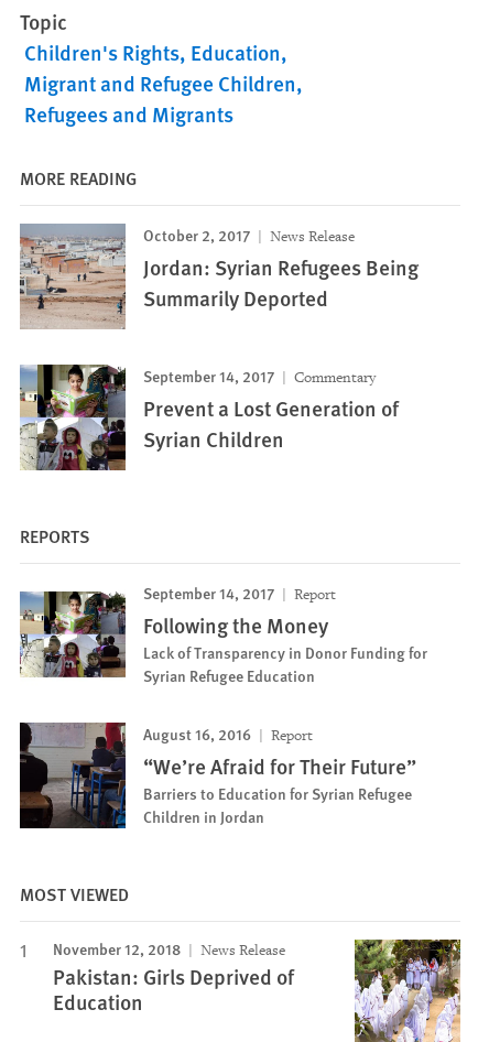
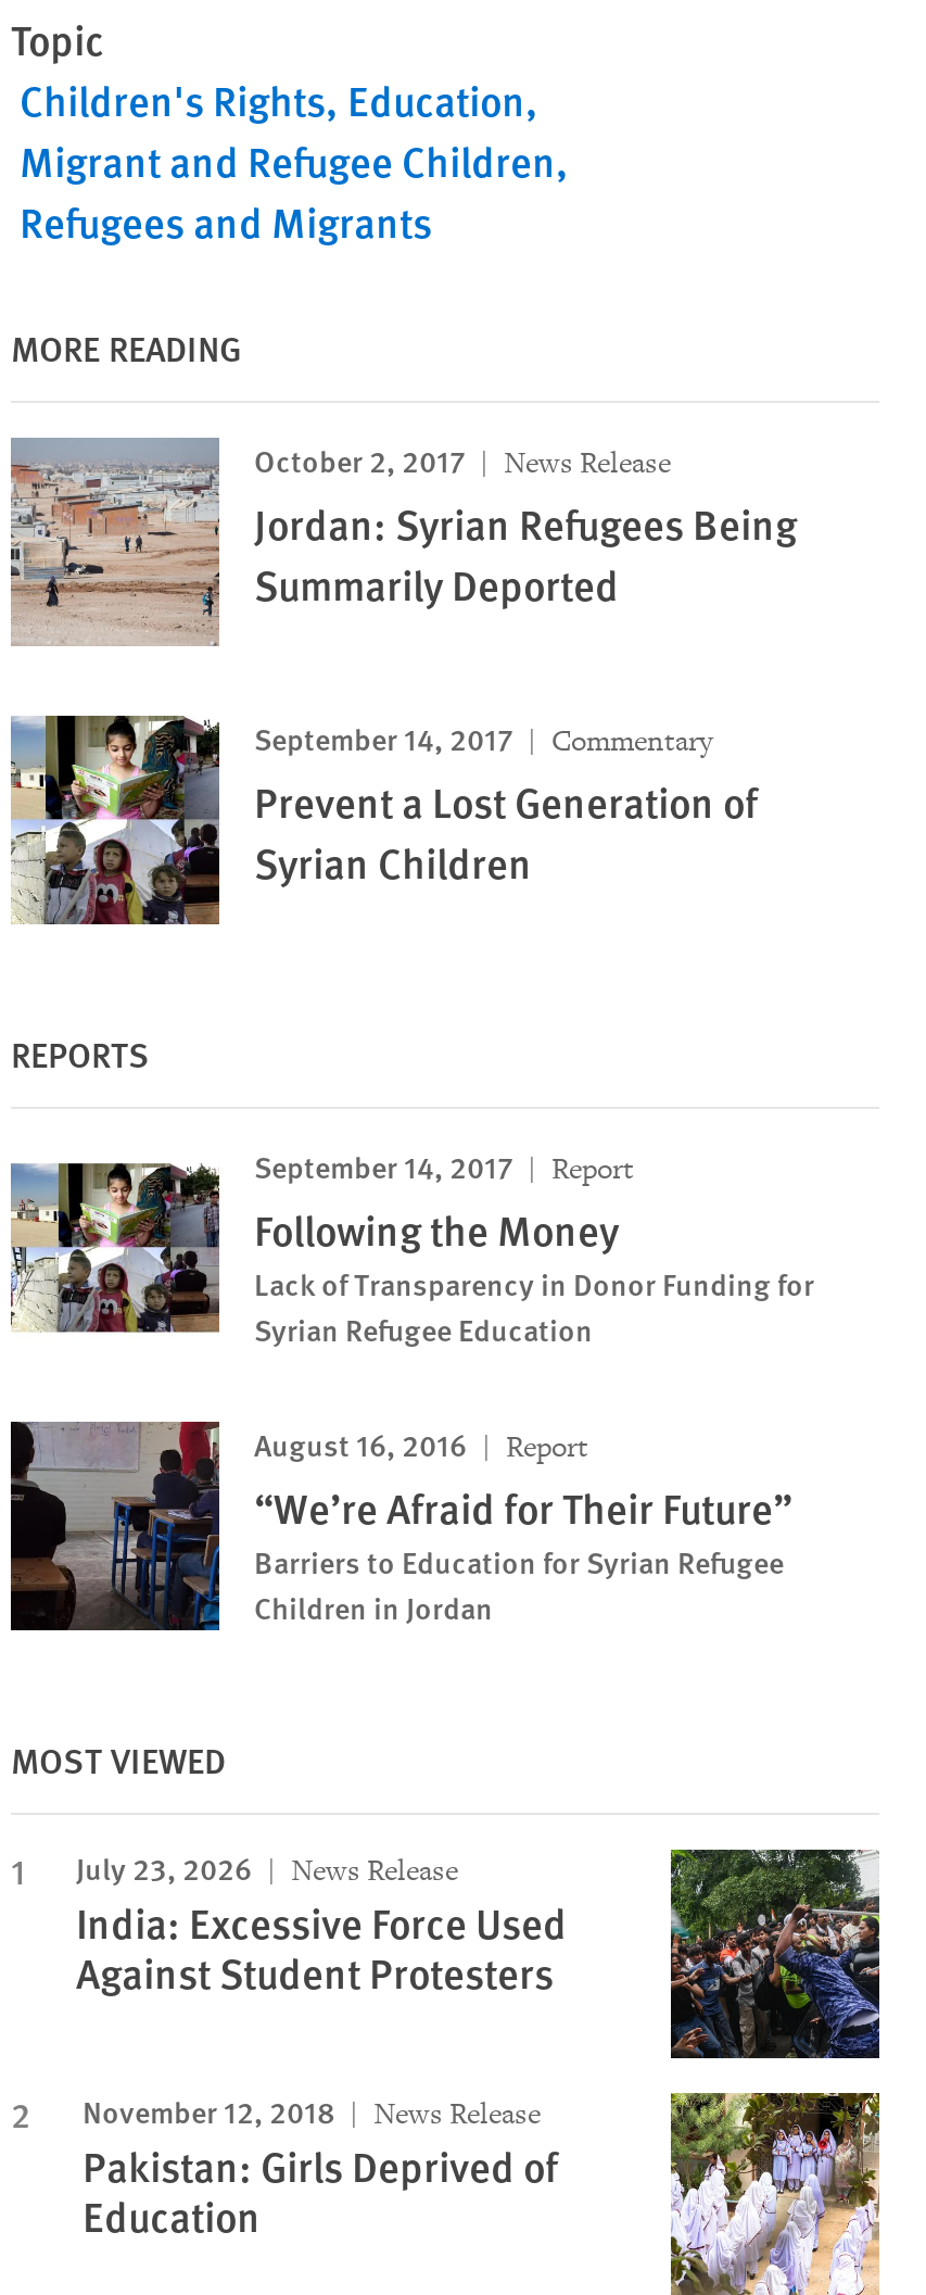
none -> [76,1846,567,2002] July 23, 2026 | News Release | India: Excessive Force Used | Against Student Protesters
none -> [669,1848,881,2060] [image]

